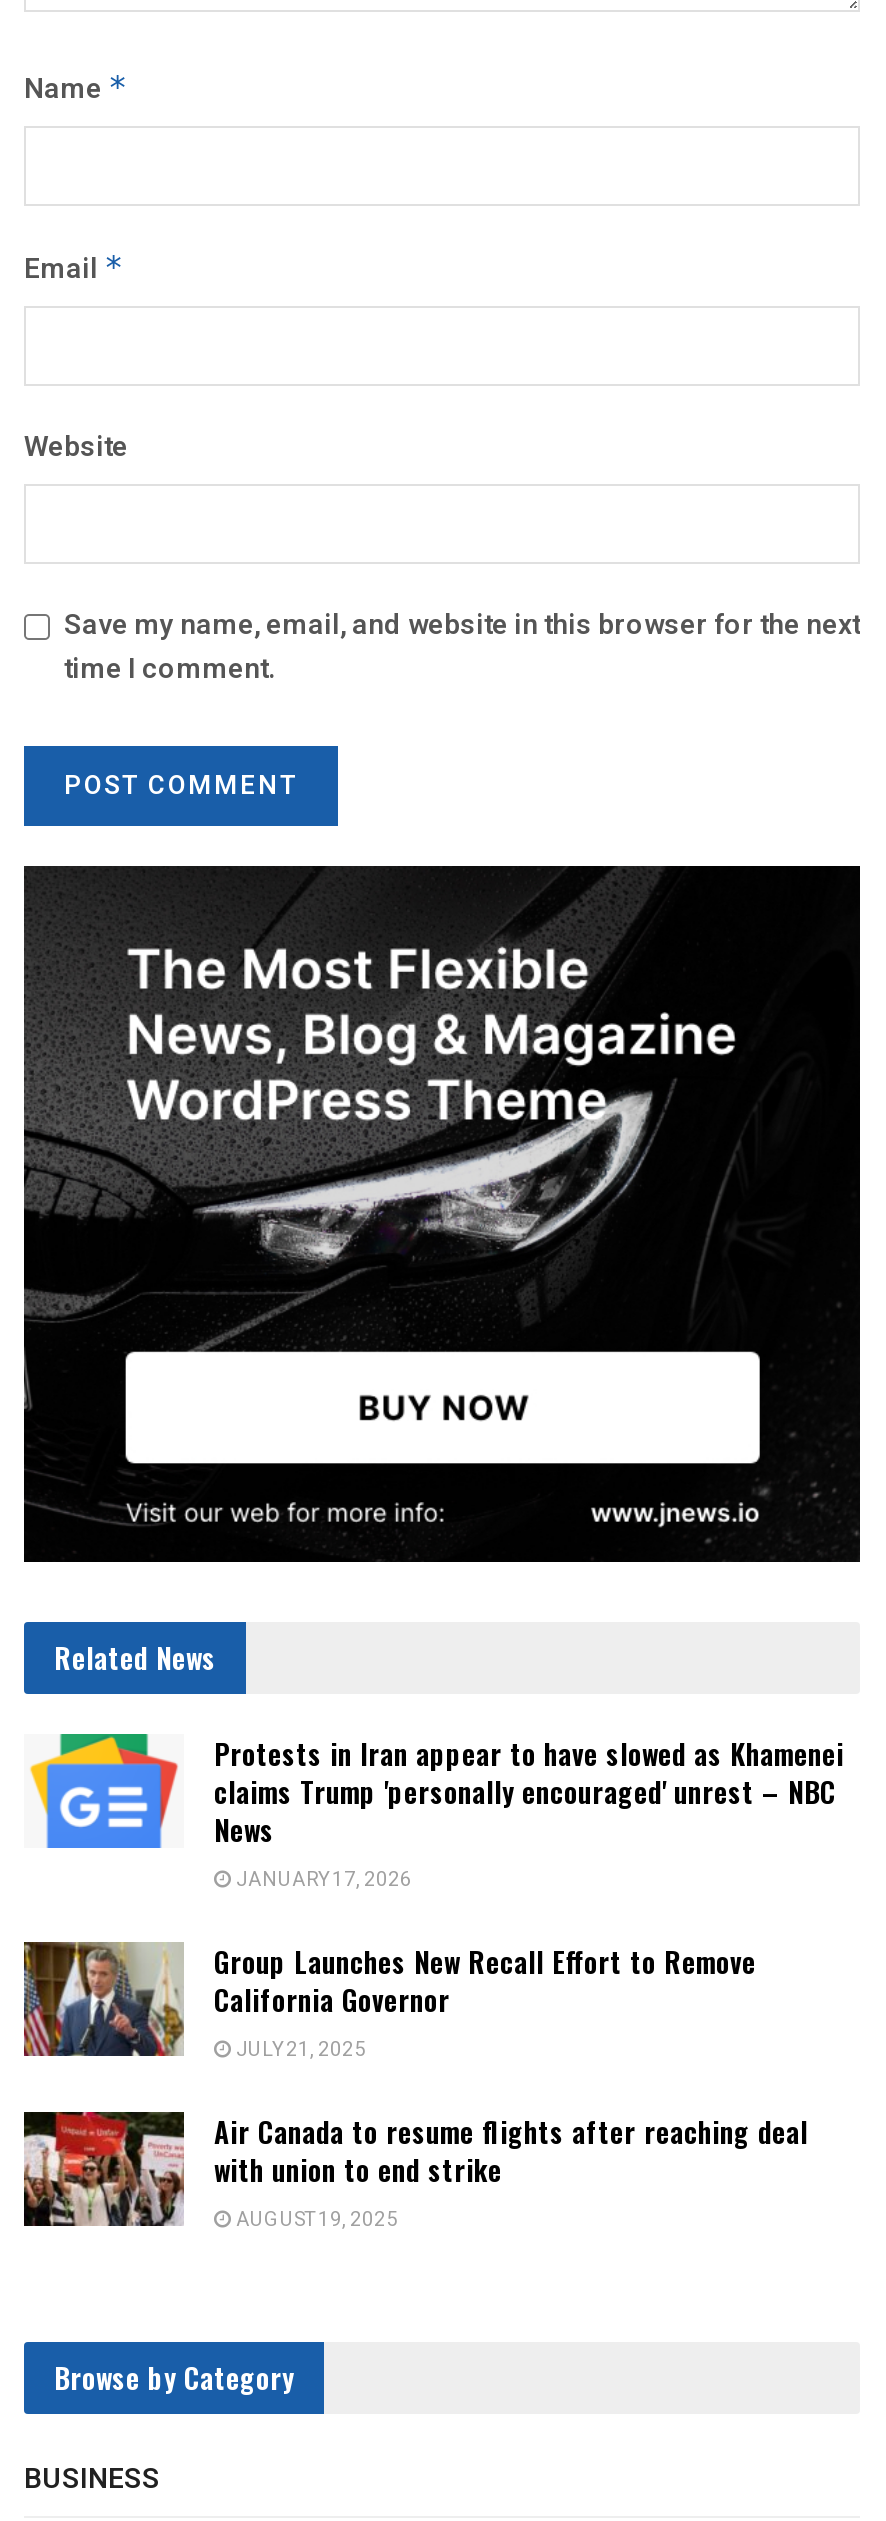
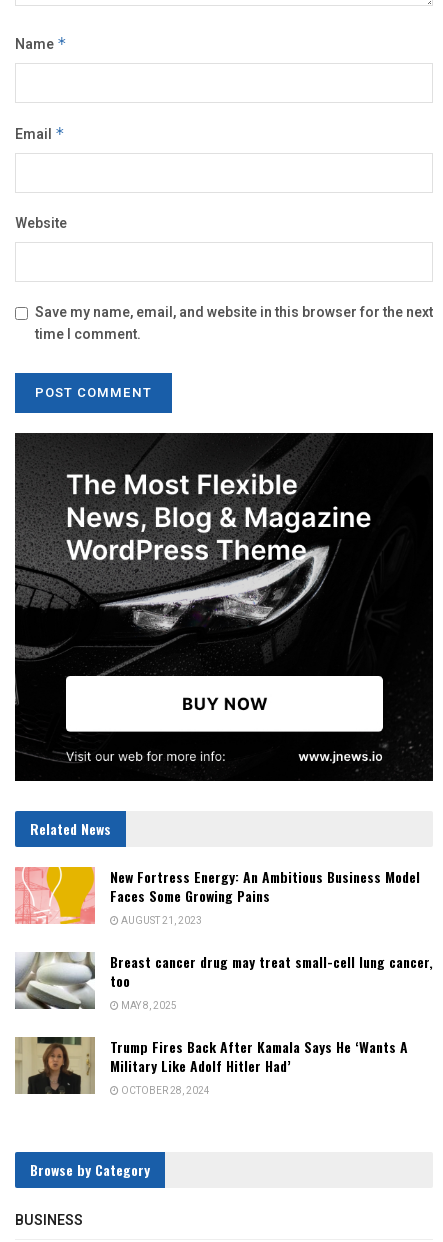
[26,1732,844,1894] [image] | Protests in Iran appear to have slowed as Khamenei | claims Trump 'personally encouraged' unrest – NBC | News | JANUARY 17, 2026 -> [15,866,420,928] [image] | New Fortress Energy: An Ambitious Business Model | Faces Some Growing Pains | AUGUST 21, 2023
[22,1940,756,2064] [image] | Group Launches New Recall Effort to Remove | California Governor | JULY 21, 2025 -> [15,951,433,1013] [image] | Breast cancer drug may treat small-cell lung cancer, | too | MAY 8, 2025
[24,2110,808,2234] [image] | Air Canada to resume flights after reaching deal | with union to end strike | AUGUST 19, 2025 -> [15,1036,408,1098] [image] | Trump Fires Back After Kamala Says He ‘Wants A | Military Like Adolf Hitler Had’ | OCTOBER 28, 2024

